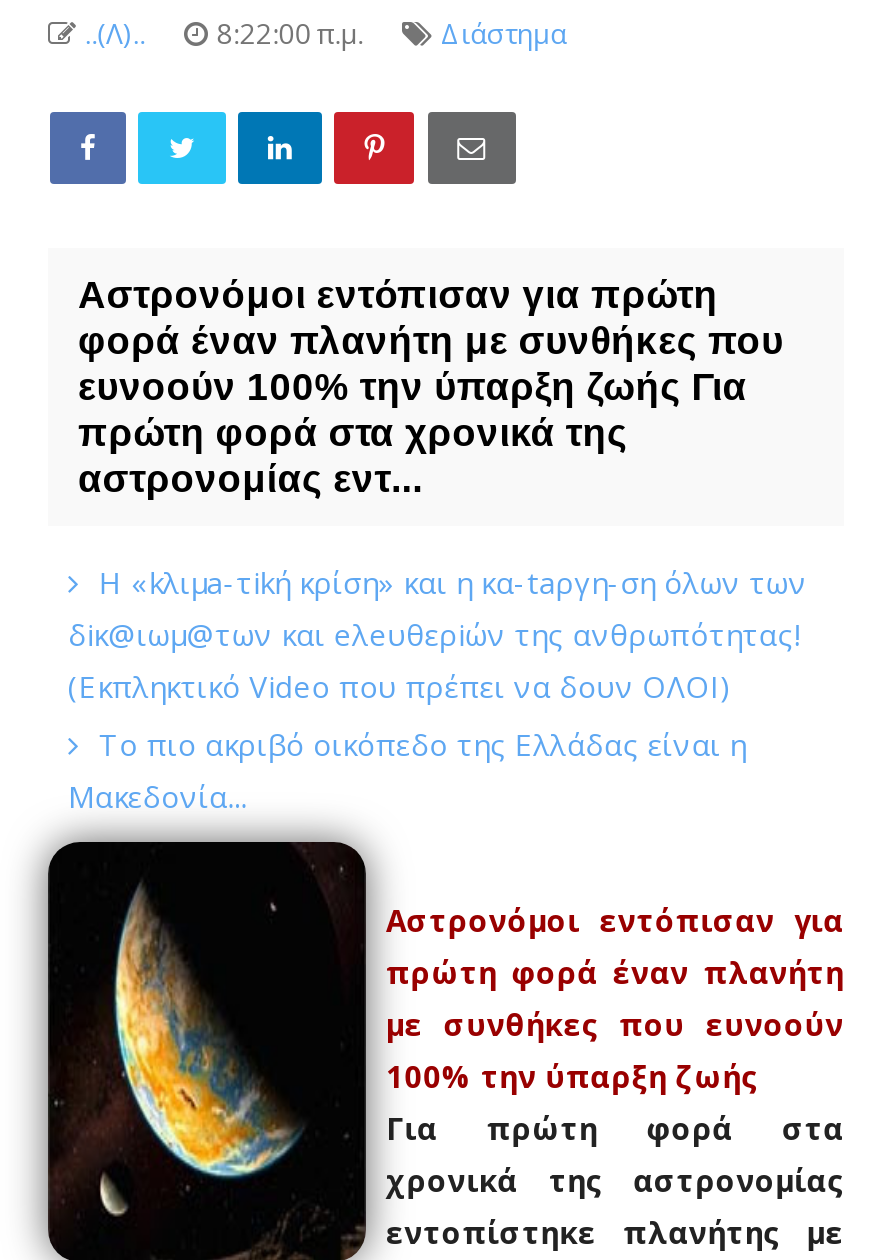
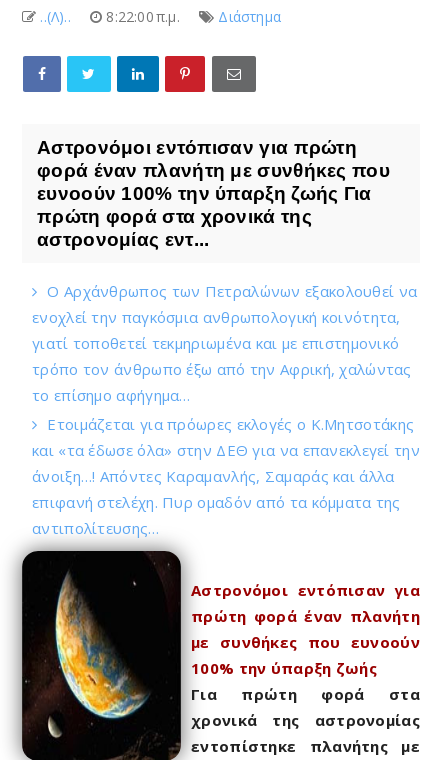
[68,562,807,816] Η «kλιμa-τikή κρίση» και η κα-taργη-ση όλων των | δiκ@ιωμ@των και eλeυθερiών της ανθρωπότητας! | (Εκπληκτικό Video που πρέπει να δουν ΟΛΟΙ) | Το πιο ακριβό οικόπεδο της Ελλάδας είναι η | Μακεδονία... -> [32,281,420,538] Ο Αρχάνθρωπος των Πετραλώνων εξακολουθεί να | ενοχλεί την παγκόσμια ανθρωπολογική κοινότητα, | γιατί τοποθετεί τεκμηριωμένα και με επιστημονικό | τρόπο τον άνθρωπο έξω από την Αφρική, χαλώντας | το επίσημο αφήγημα… | Ετοιμάζεται για πρόωρες εκλογές ο Κ.Μητσοτάκης | και «τα έδωσε όλα» στην ΔΕΘ για να επανεκλεγεί την | άνοιξη…! Απόντες Καραμανλής, Σαμαράς και άλλα | επιφανή στελέχη. Πυρ ομαδόν από τα κόμματα της | αντιπολίτευσης…

